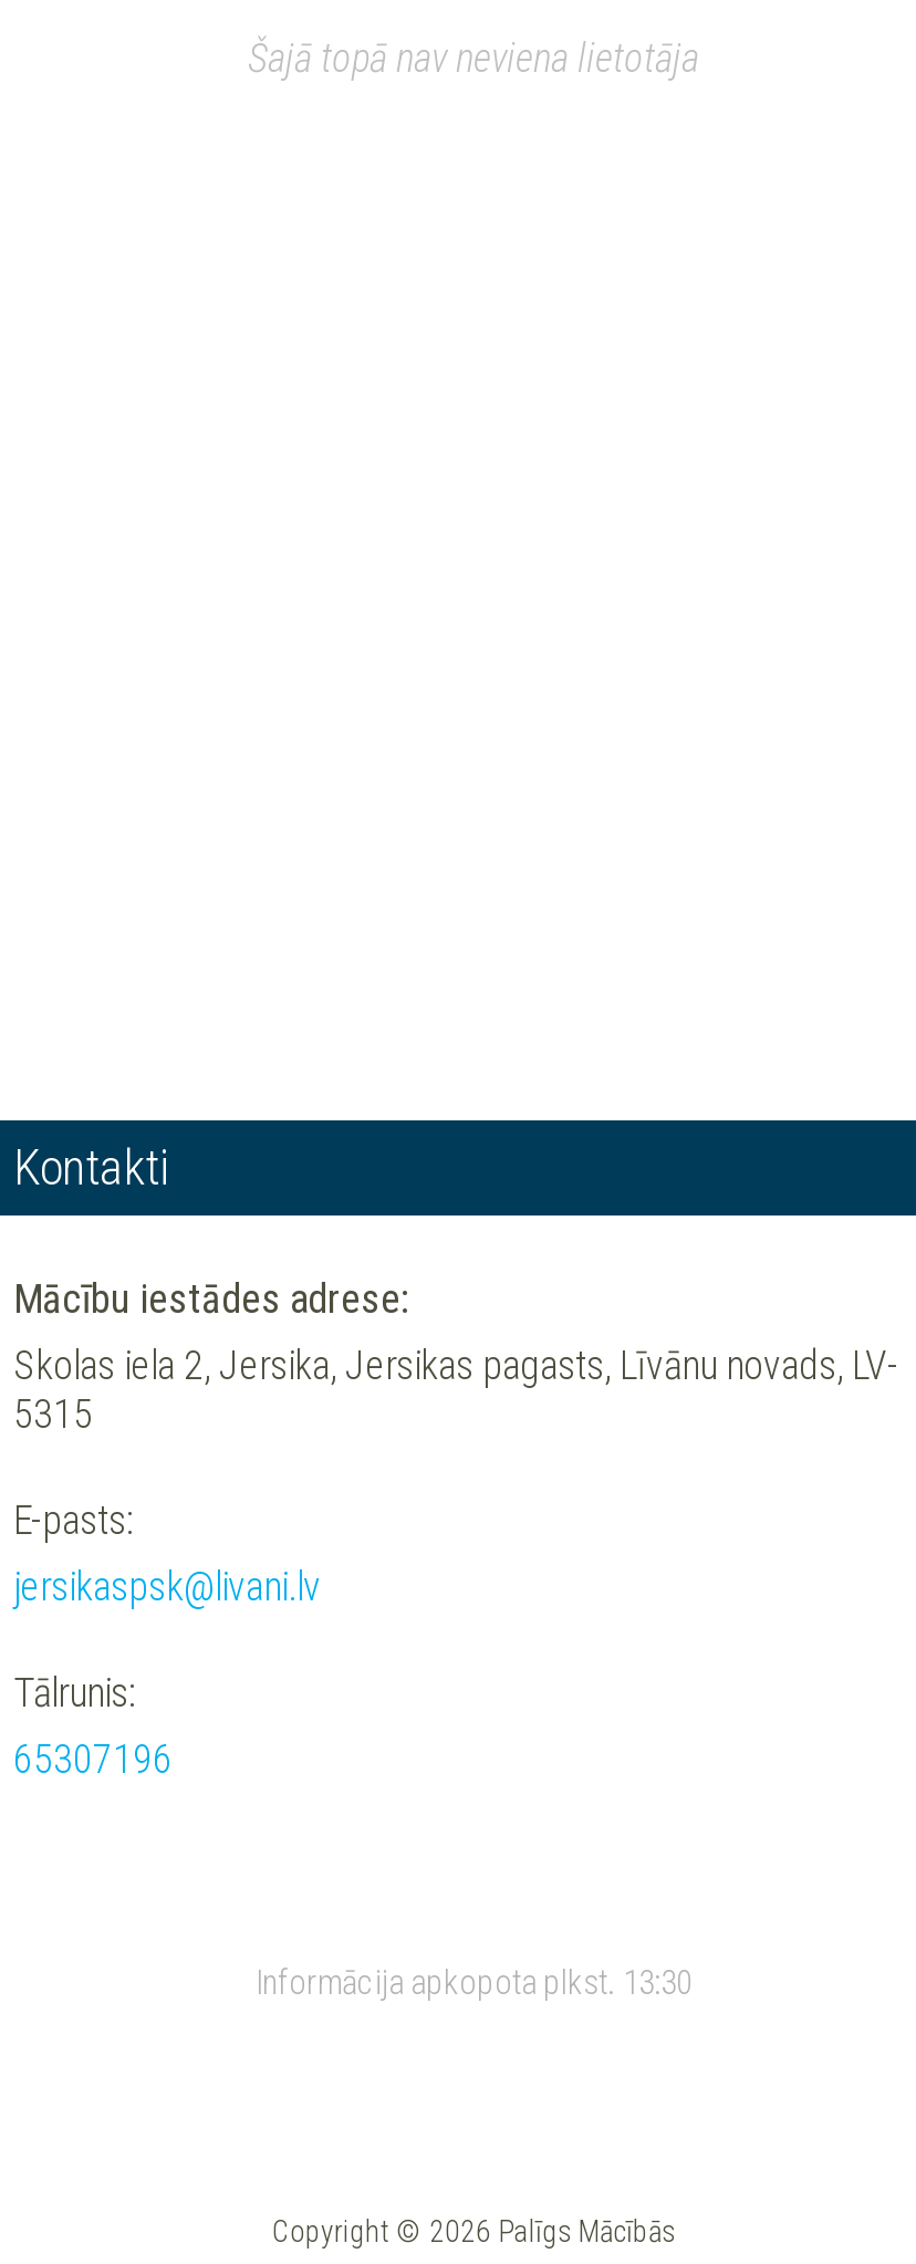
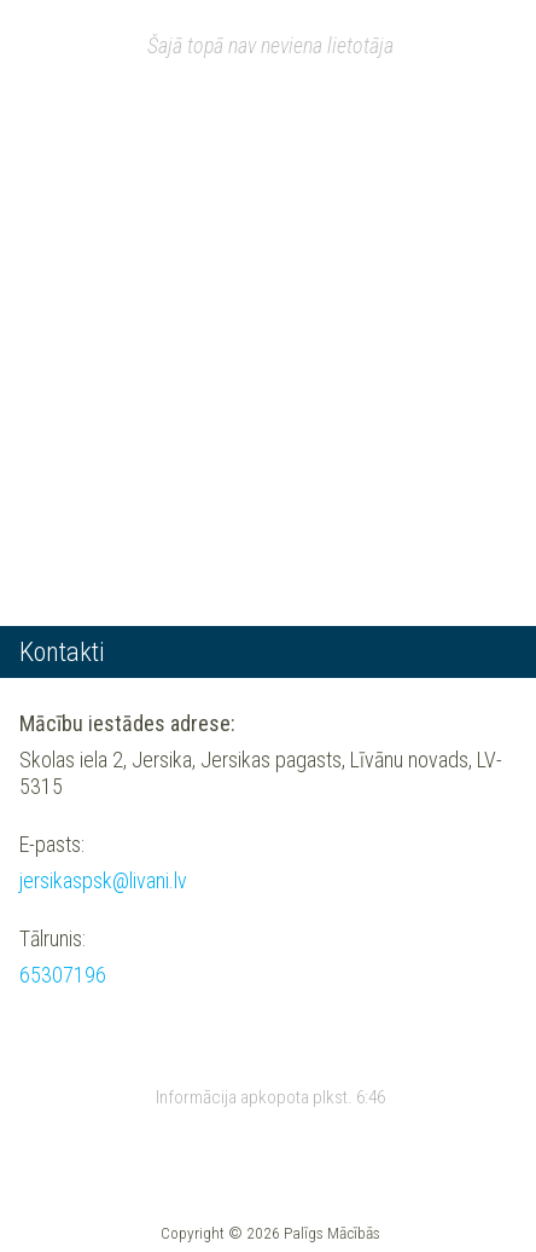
[256,1963,691,2003] Informācija apkopota plkst. 13:30 -> [156,1086,385,1108] Informācija apkopota plkst. 6:46

